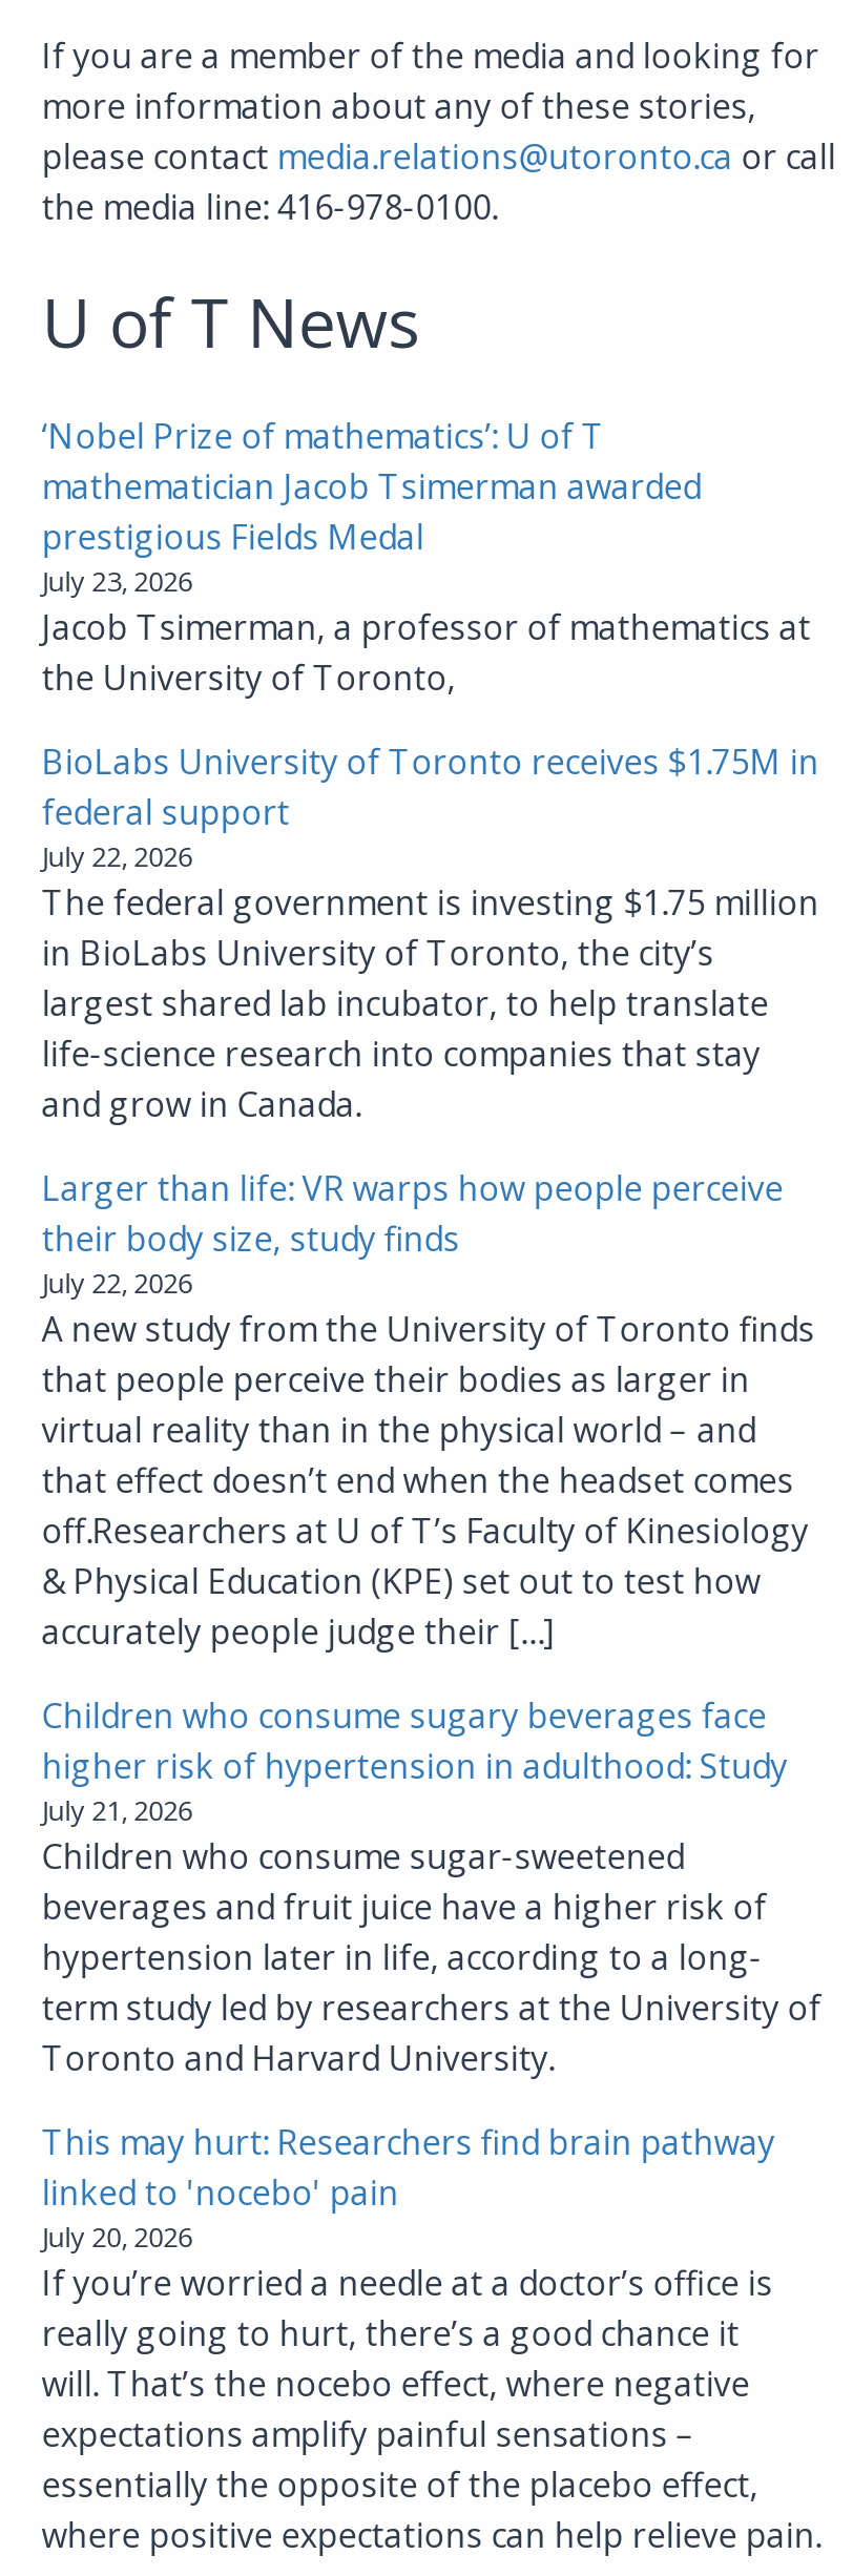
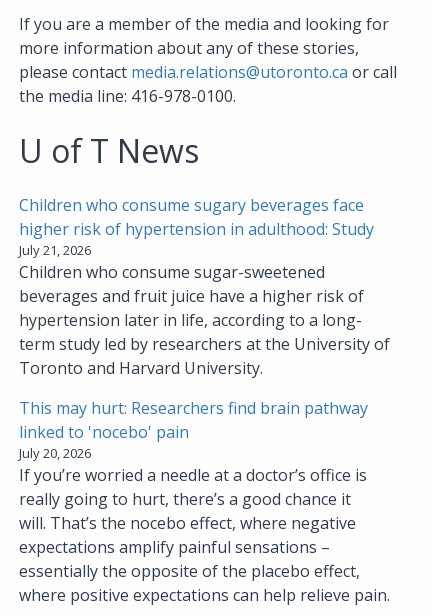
[42,414,819,1655] ‘Nobel Prize of mathematics’: U of T | mathematician Jacob Tsimerman awarded | prestigious Fields Medal | July 23, 2026 | Jacob Tsimerman, a professor of mathematics at | the University of Toronto, | BioLabs University of Toronto receives $1.75M in | federal support | July 22, 2026 | The federal government is investing $1.75 million | in BioLabs University of Toronto, the city’s | largest shared lab incubator, to help translate | life-science research into companies that stay | and grow in Canada. | Larger than life: VR warps how people perceive | their body size, study finds | July 22, 2026 | A new study from the University of Toronto finds | that people perceive their bodies as larger in | virtual reality than in the physical world – and | that effect doesn’t end when the headset comes | off.Researchers at U of T’s Faculty of Kinesiology | & Physical Education (KPE) set out to test how | accurately people judge their […] -> none

